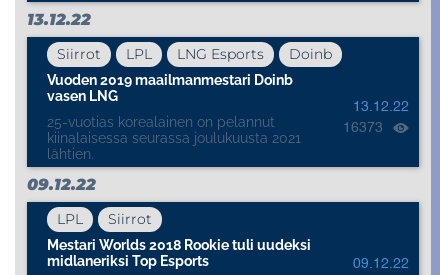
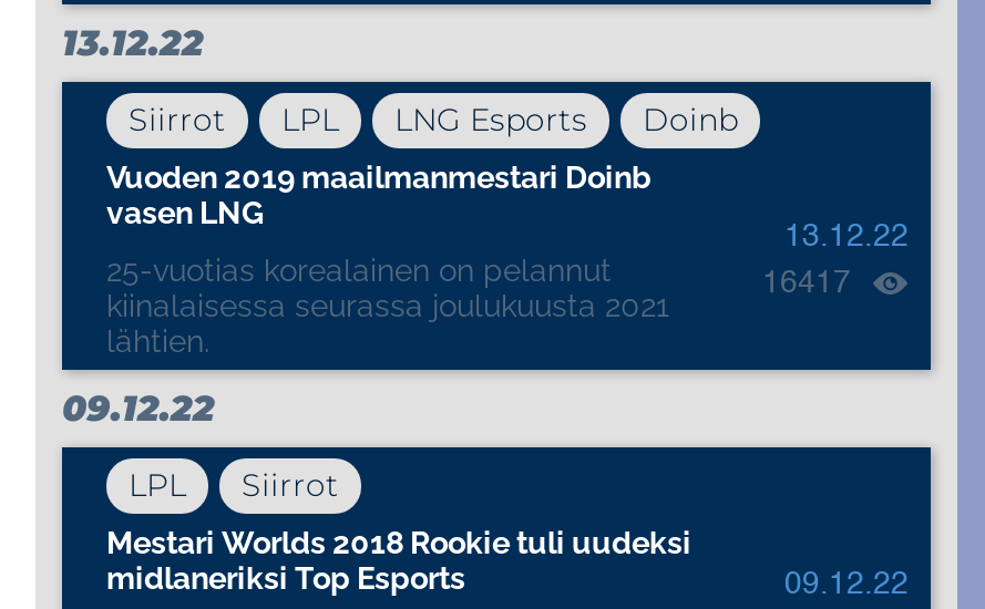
[343,120,383,134] 16373 -> [762,267,851,298] 16417

